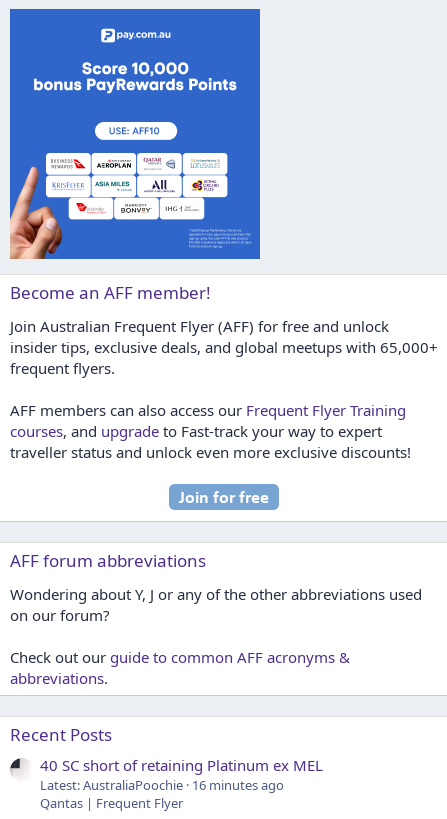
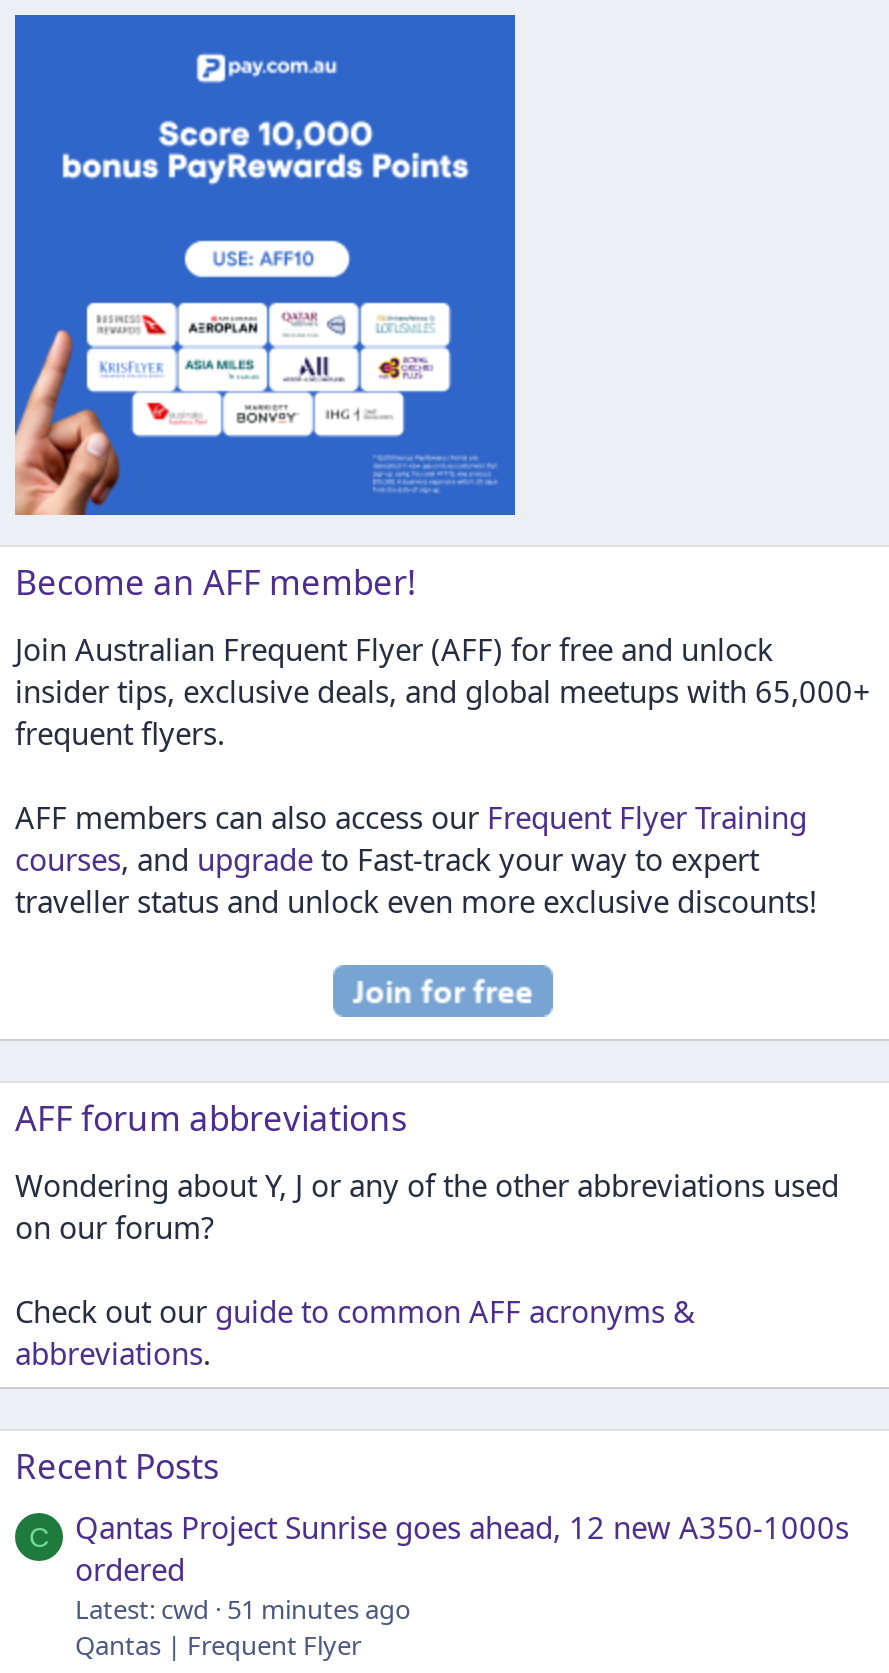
[40,755,323,794] 40 SC short of retaining Platinum ex MEL | Latest: AustraliaPoochie 16 minutes ago -> [29,1507,849,1627] C | Qantas Project Sunrise goes ahead, 12 new A350-1000s | ordered | Latest: cwd 51 minutes ago

